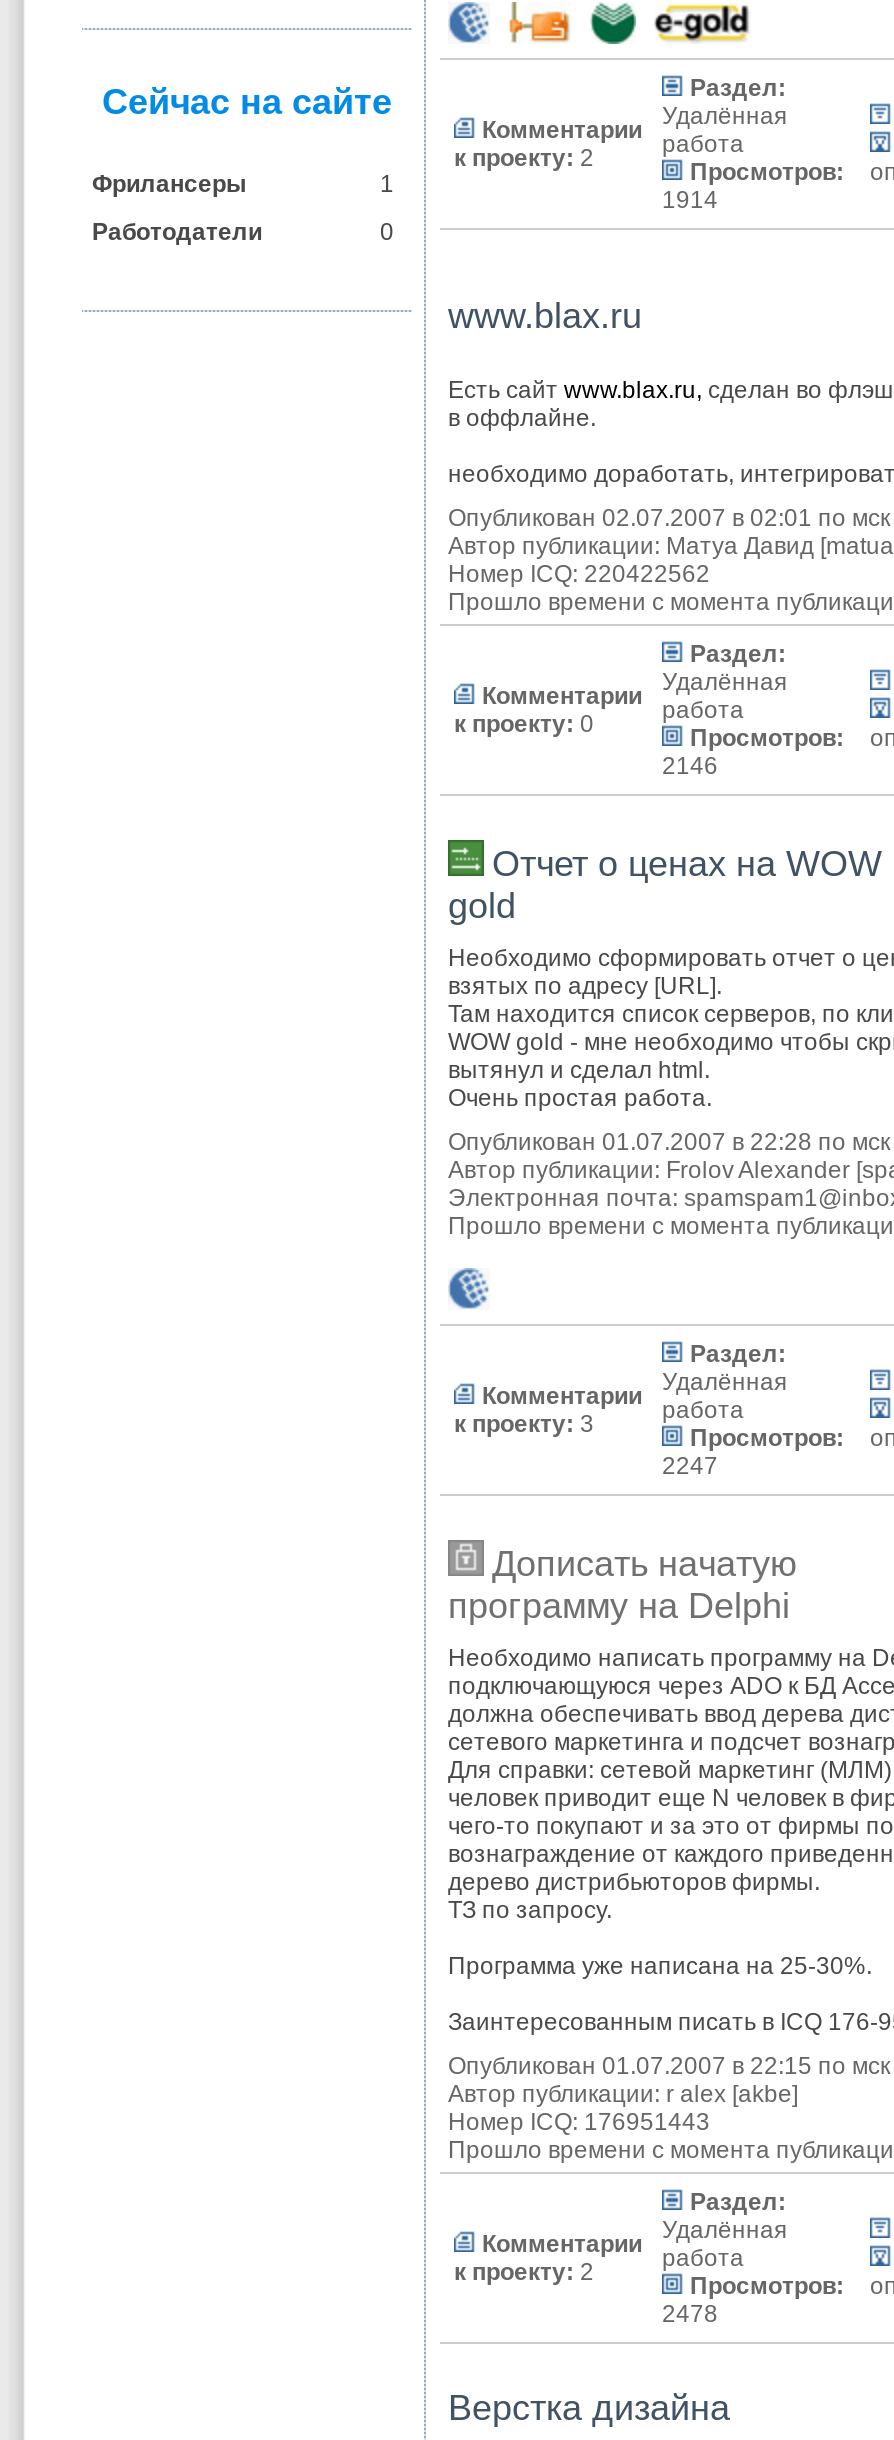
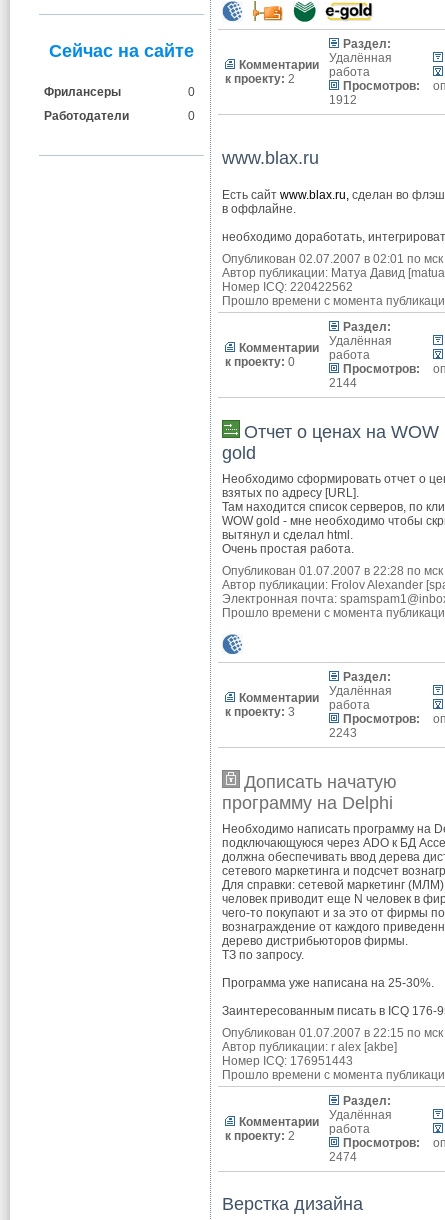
[380,170,394,198] 1 -> [188,85,195,99] 0
[662,186,718,214] 1914 -> [329,93,357,107] 1912
[662,752,718,780] 2146 -> [329,376,357,390] 2144
[662,1452,718,1480] 2247 -> [329,726,357,740] 2243
[662,2300,718,2328] 2478 -> [329,1150,357,1164] 2474

